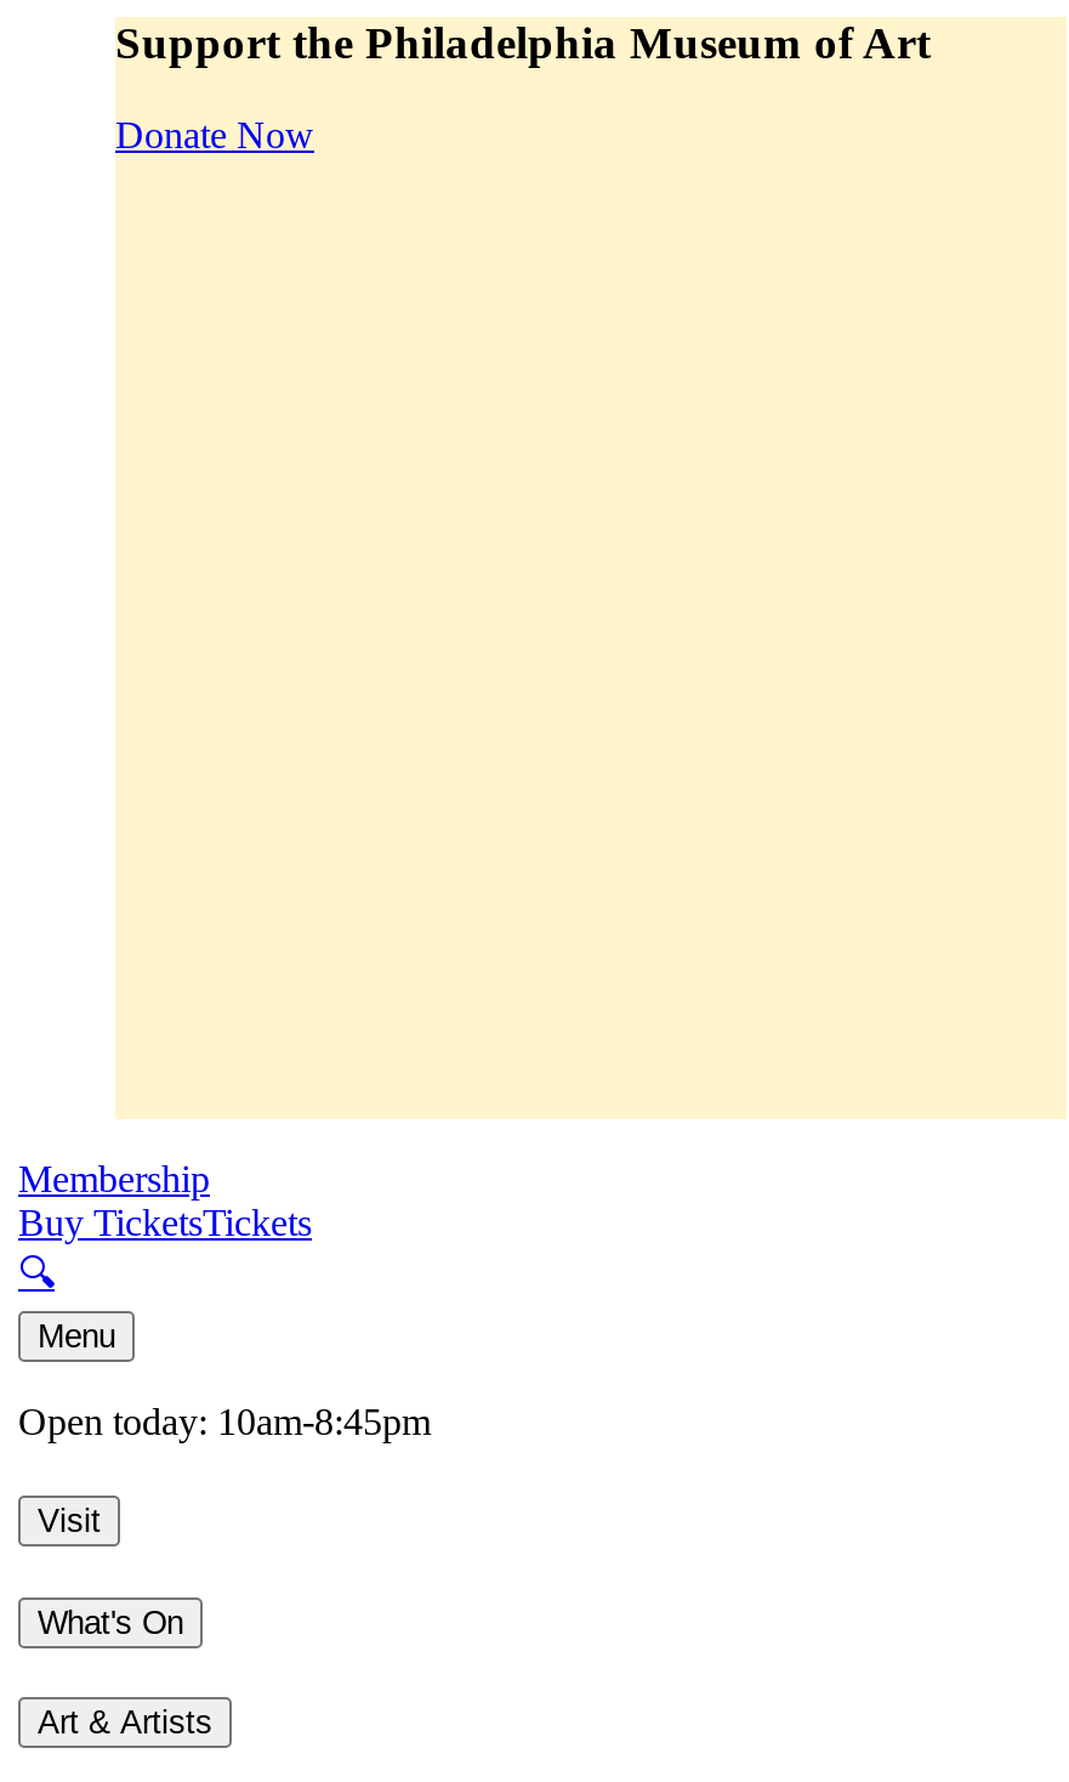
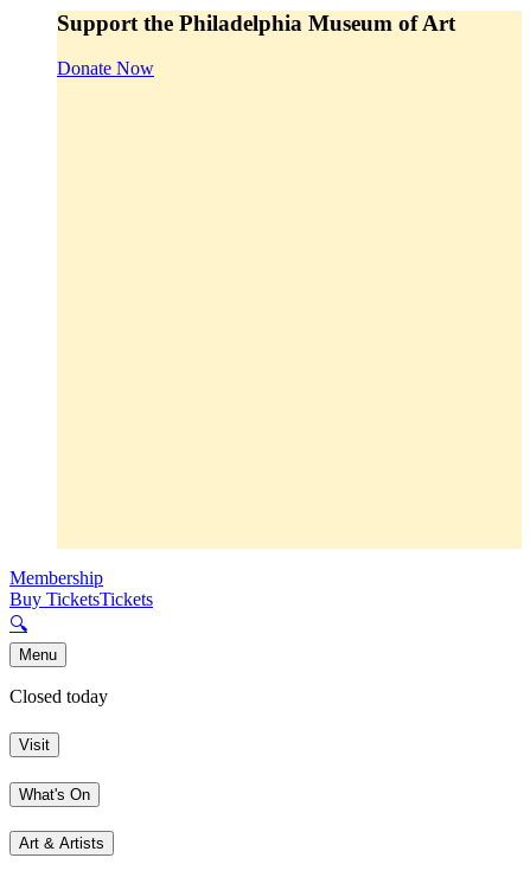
[18,1402,431,1443] Open today: 10am-8:45pm -> [9,687,108,707] Closed today

